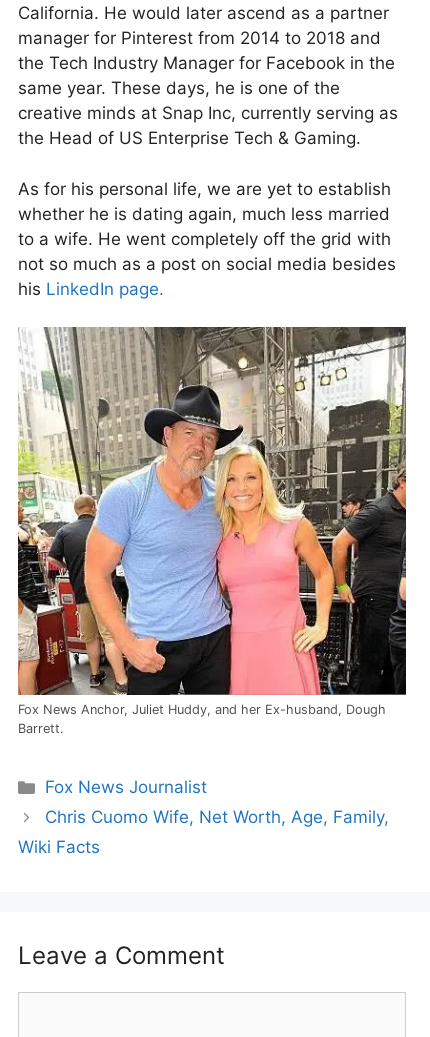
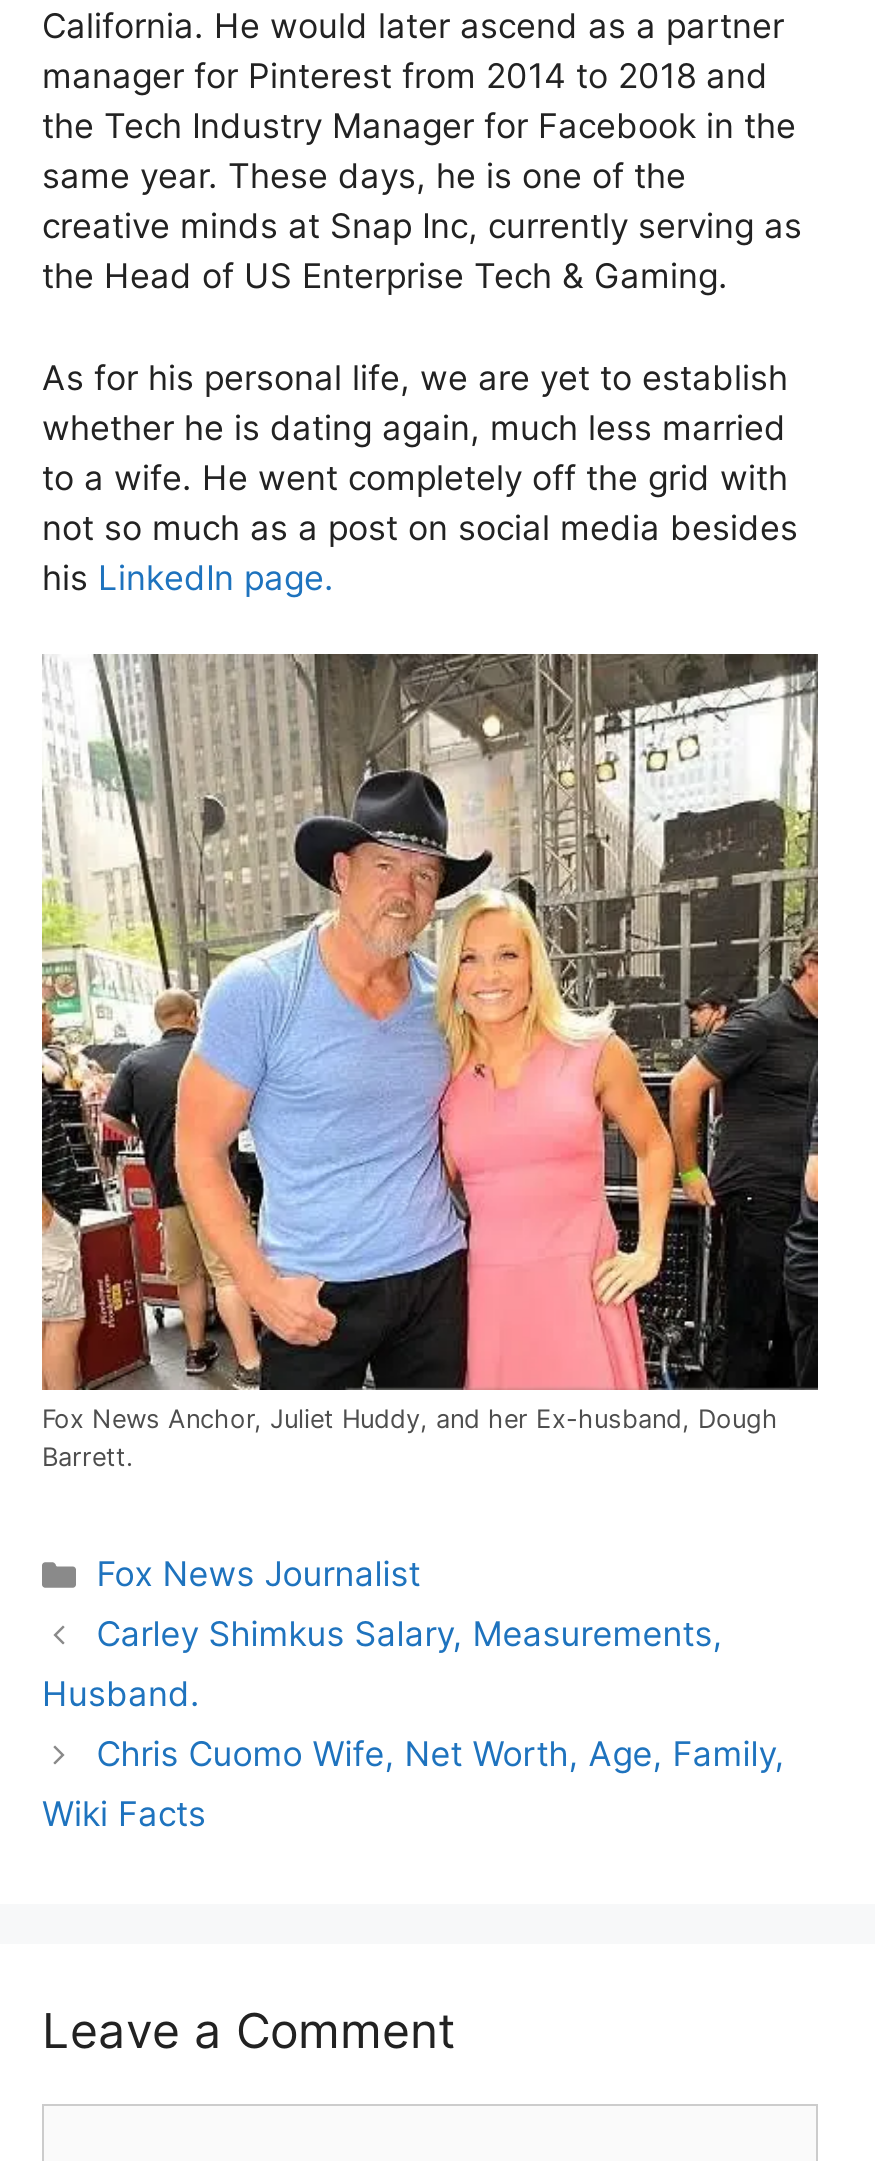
none -> [42,1615,722,1715] Carley Shimkus Salary, Measurements, | Husband.

